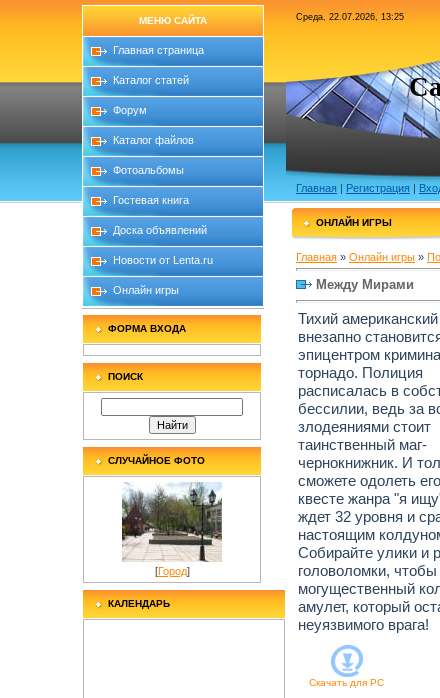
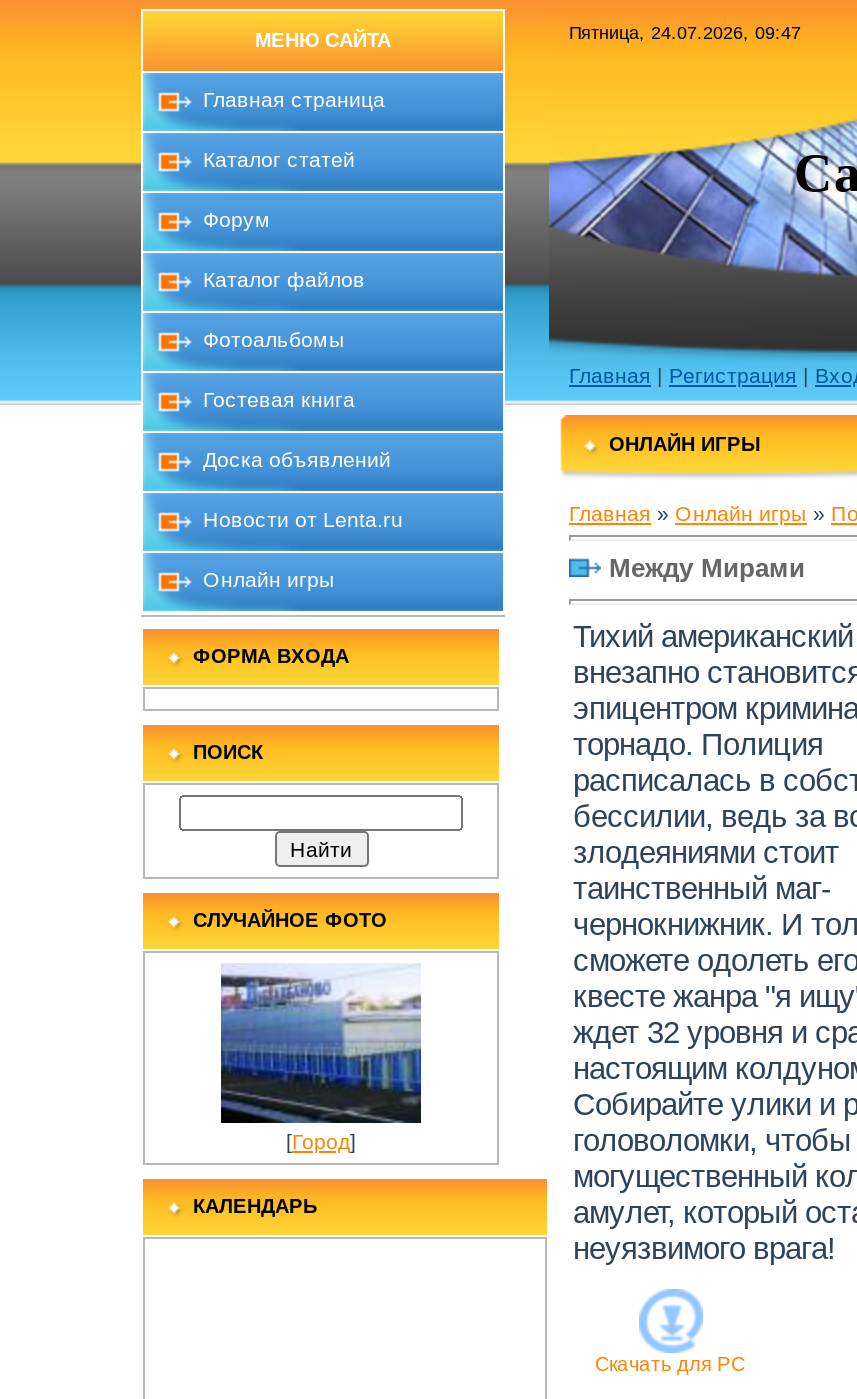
[296,12,404,22] Среда, 22.07.2026, 13:25 -> [569,23,801,43] Пятница, 24.07.2026, 09:47
[121,482,223,562] [image] -> [219,965,423,1125] [image]

